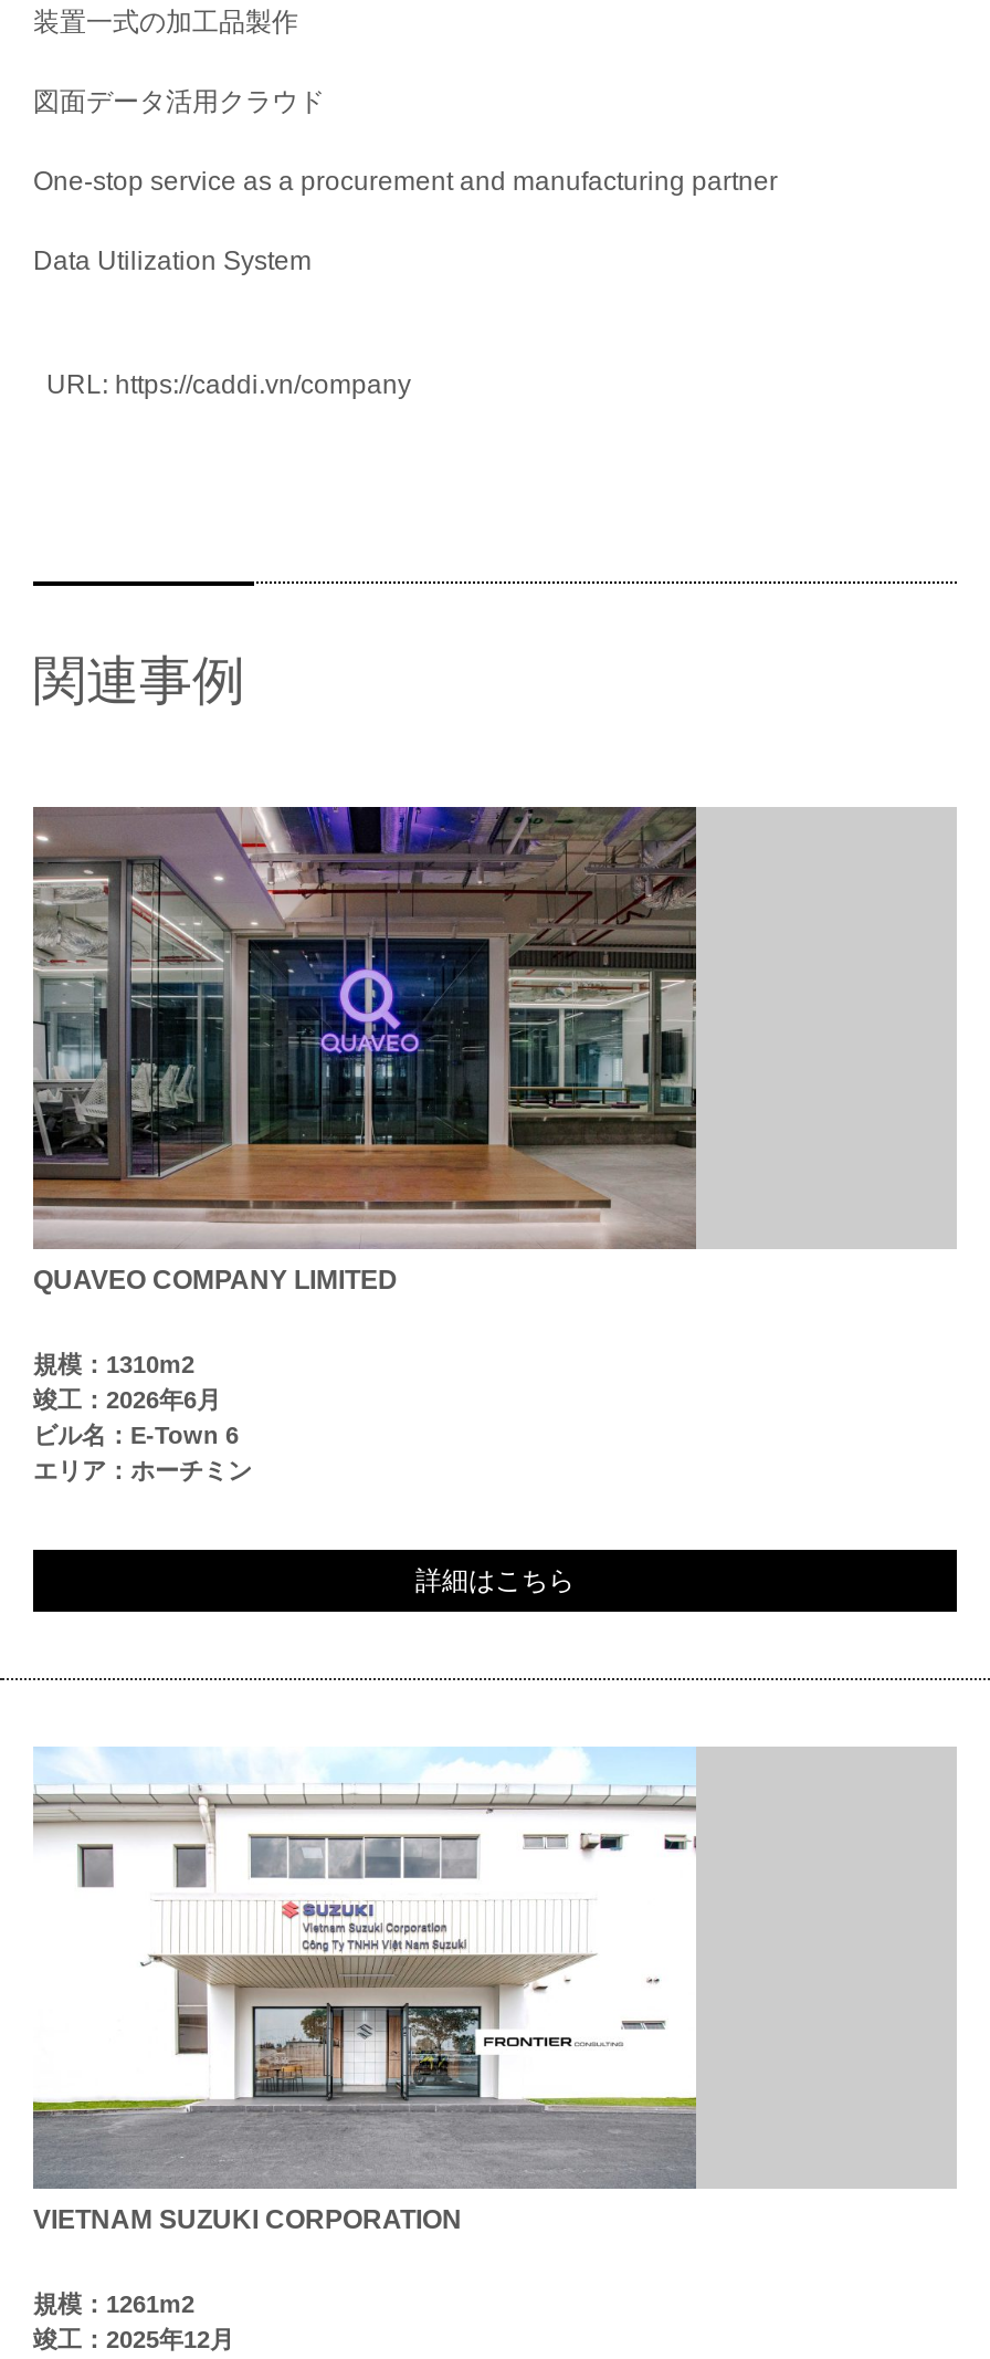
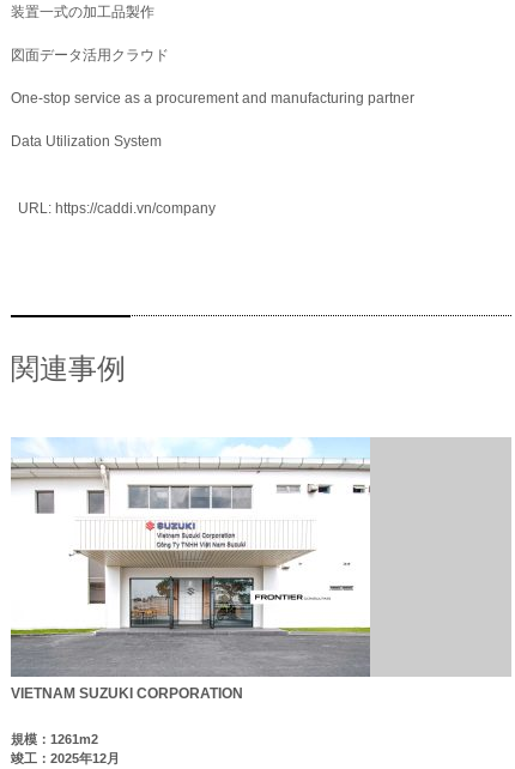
[31,805,698,1484] [image] | QUAVEO COMPANY LIMITED | 規模：1310m2 | 竣工：2026年6月 | ビル名：E-Town 6 | エリア：ホーチミン -> none
[415,1566,575,1596] 詳細はこちら -> none

